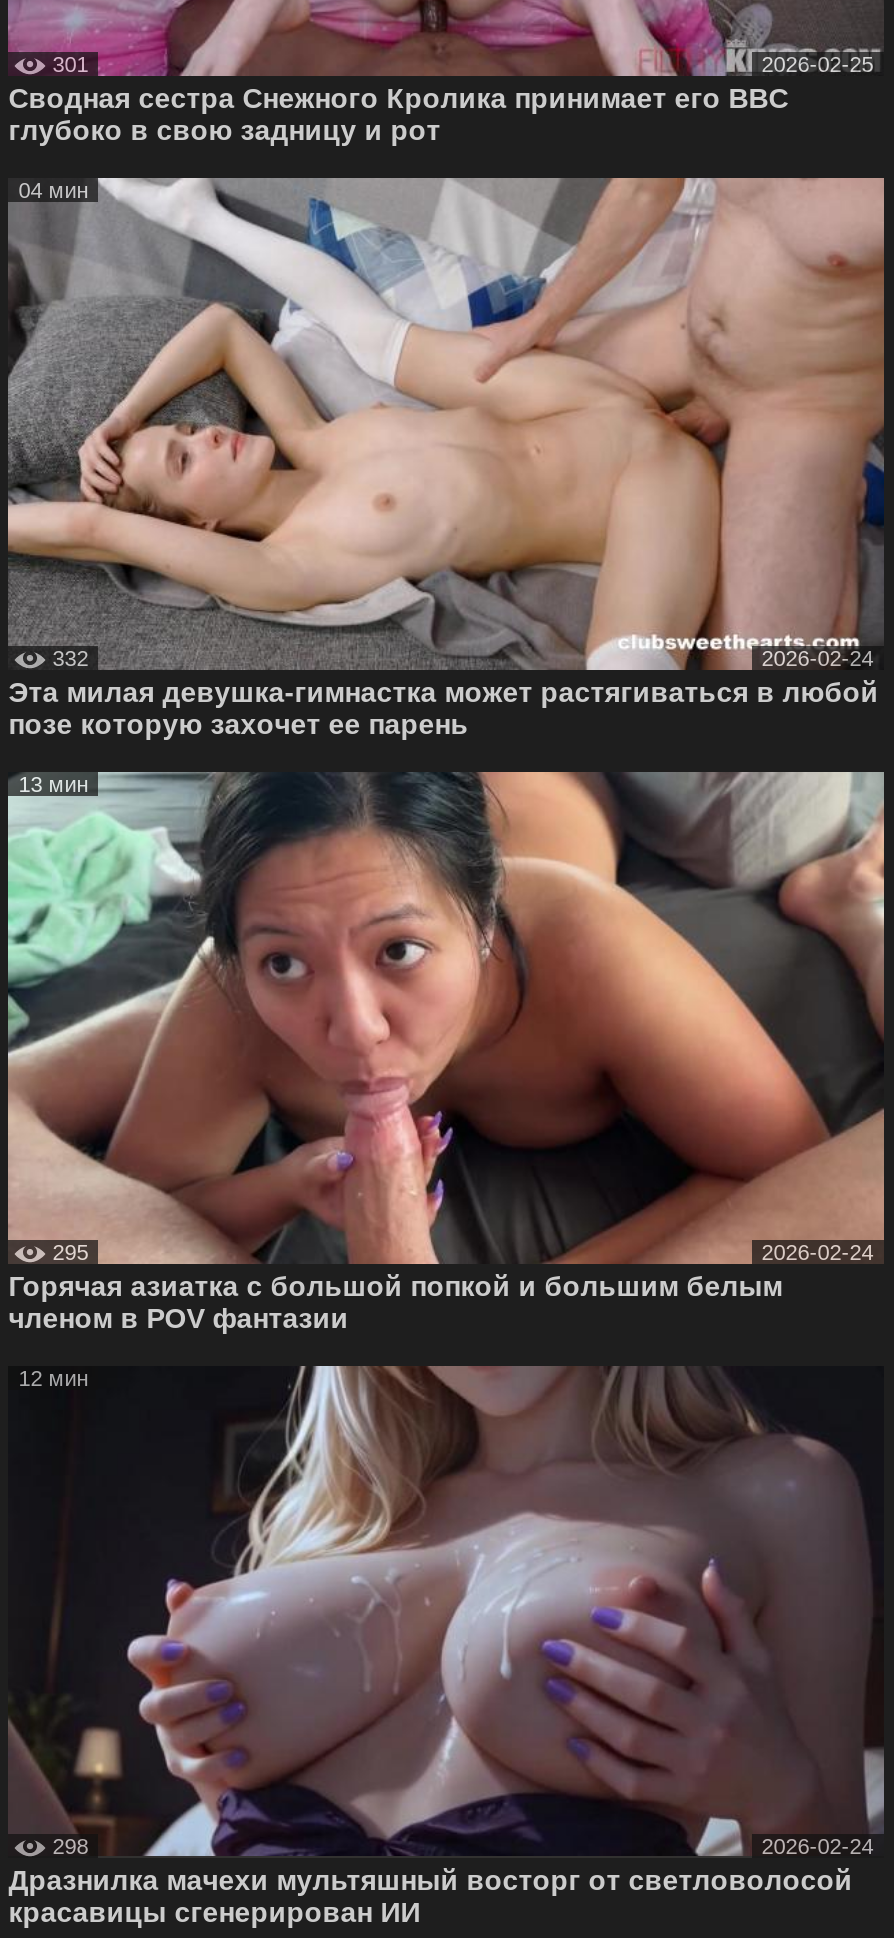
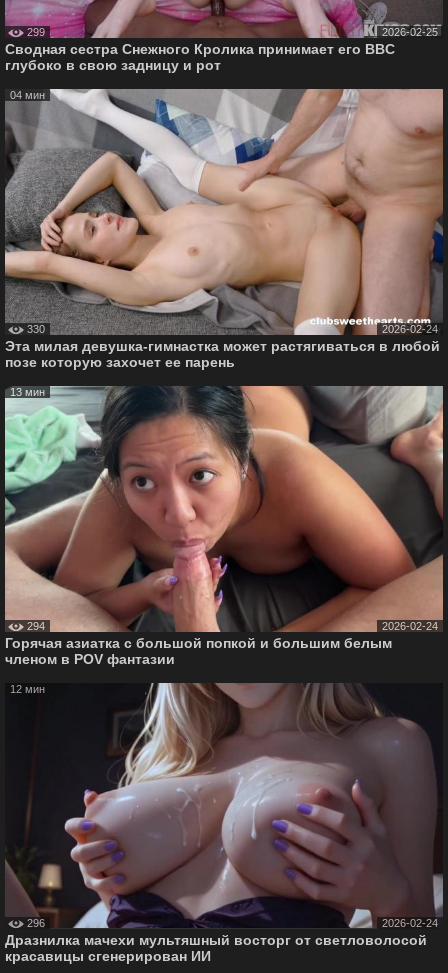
[52,51,88,75] 301 -> [27,26,45,38] 299
[52,646,88,670] 332 -> [27,323,45,335] 330
[52,1240,88,1264] 295 -> [27,620,45,632] 294
[52,1834,88,1858] 298 -> [27,917,45,929] 296

